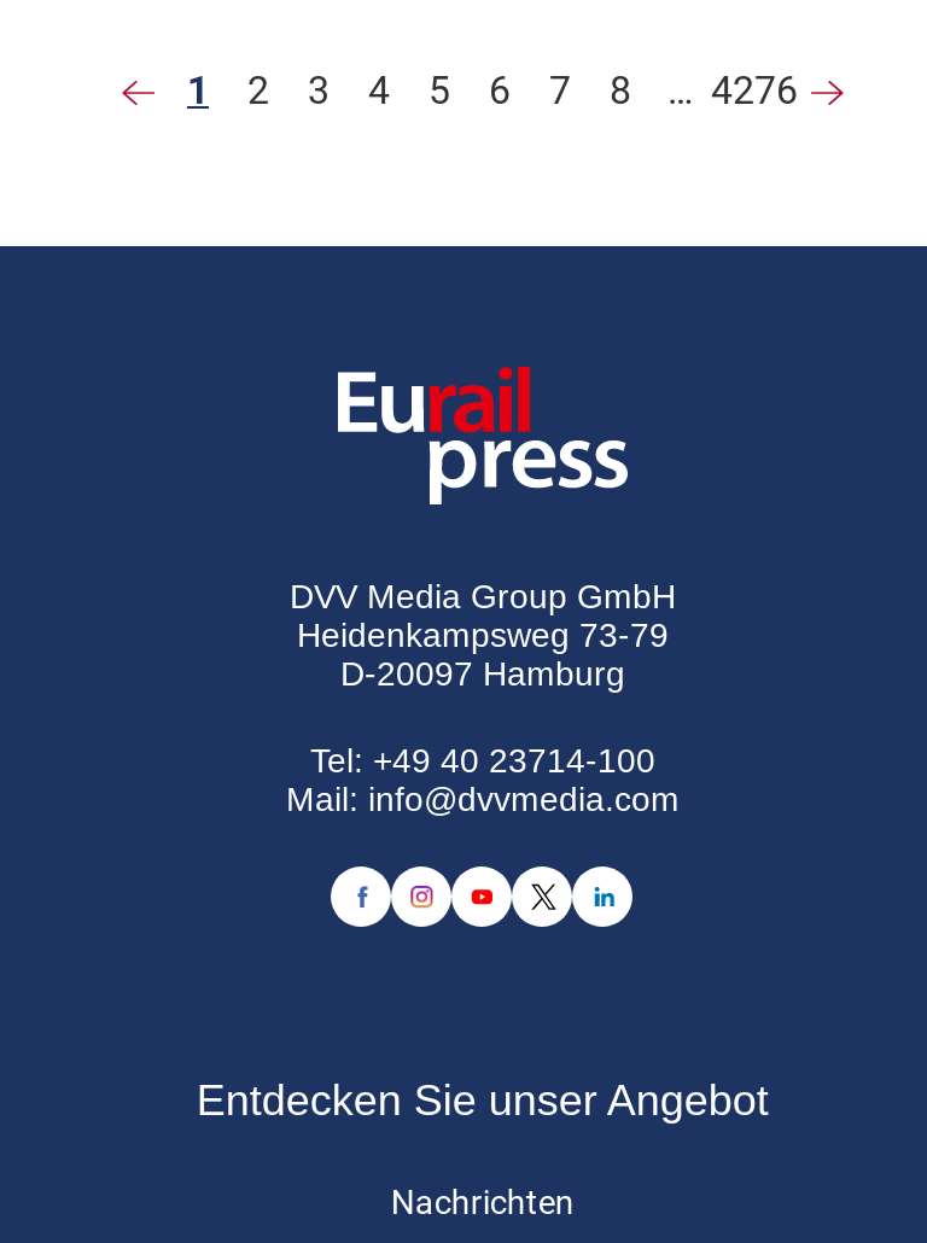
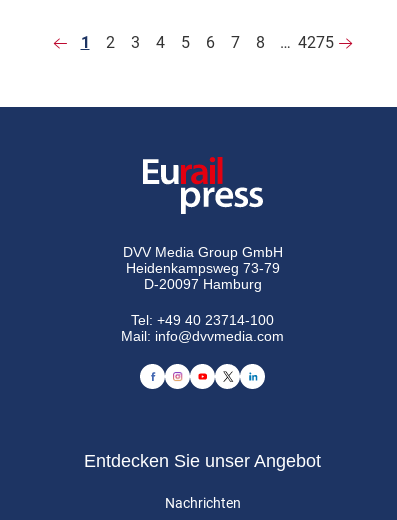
[187,66,798,112] 1 2 3 4 5 6 7 8 … 4276 -> [80,32,333,51] 1 2 3 4 5 6 7 8 … 4275

